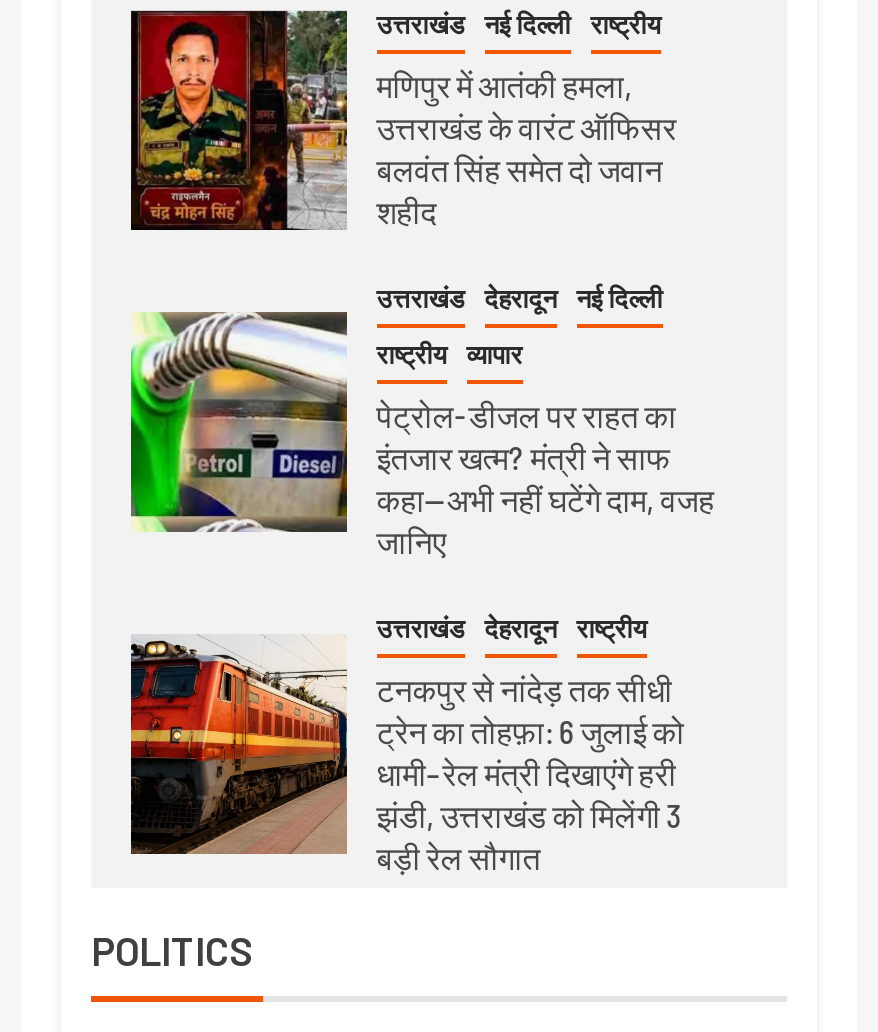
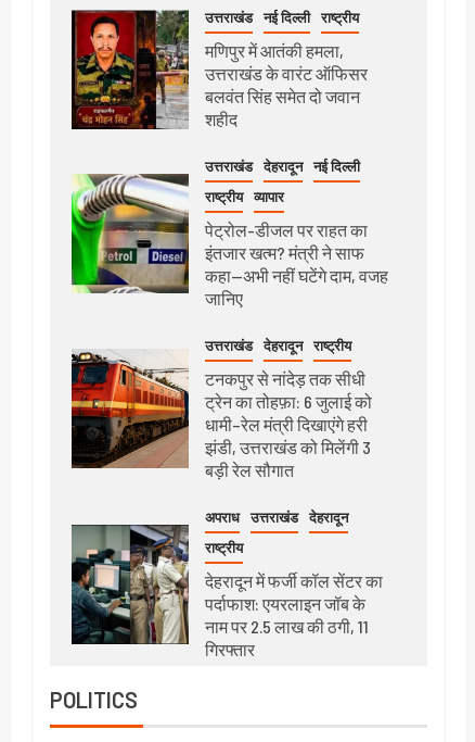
none -> [70,509,383,659] [image] | अपराध | उत्तराखंड | देहरादून | राष्ट्रीय | देहरादून में फर्जी कॉल सेंटर का | पर्दाफाश: एयरलाइन जॉब के | नाम पर 2.5 लाख की ठगी, 11 | गिरफ्तार

